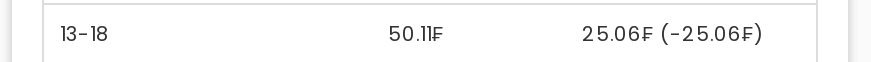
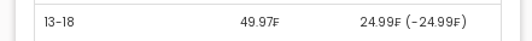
[388,19,444,49] 50.11₣ -> [239,13,279,31] 49.97₣
[582,19,764,49] 25.06₣ (-25.06₣) -> [359,13,467,31] 24.99₣ (-24.99₣)

